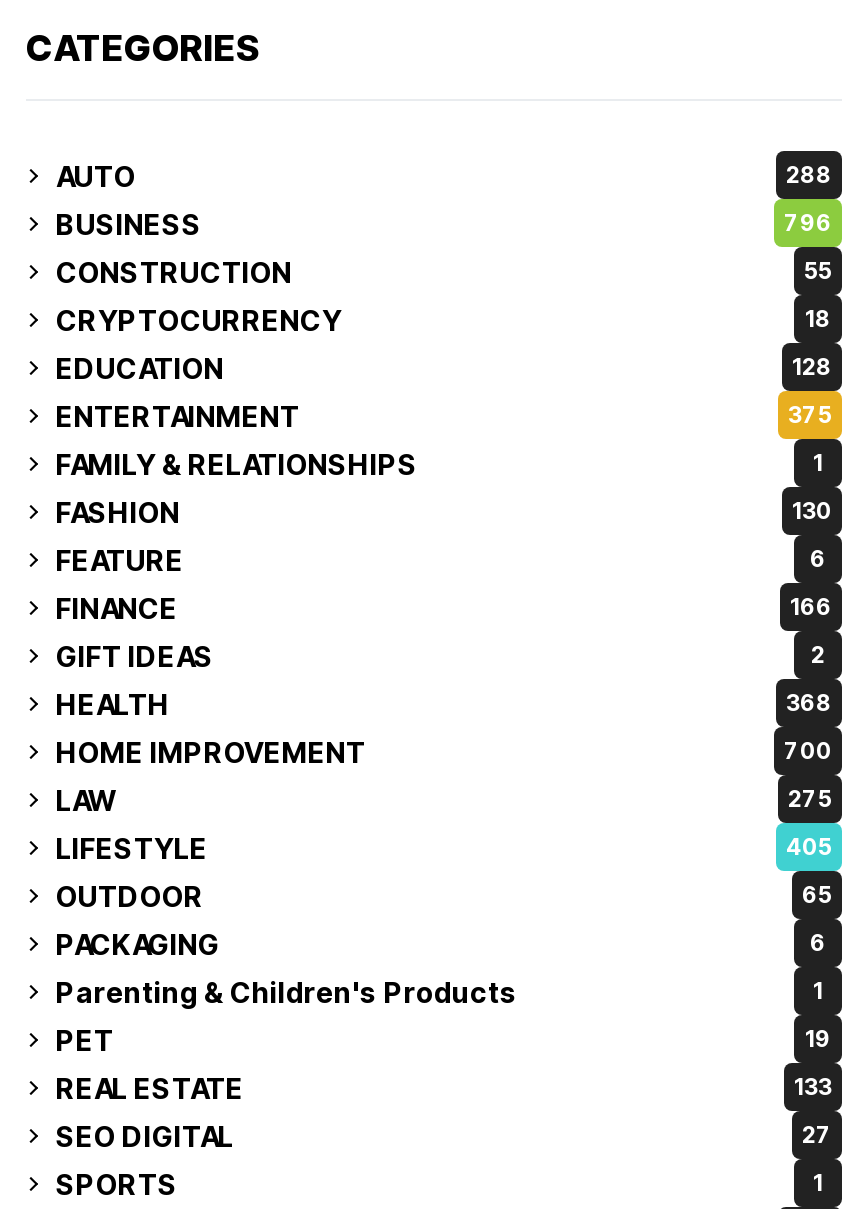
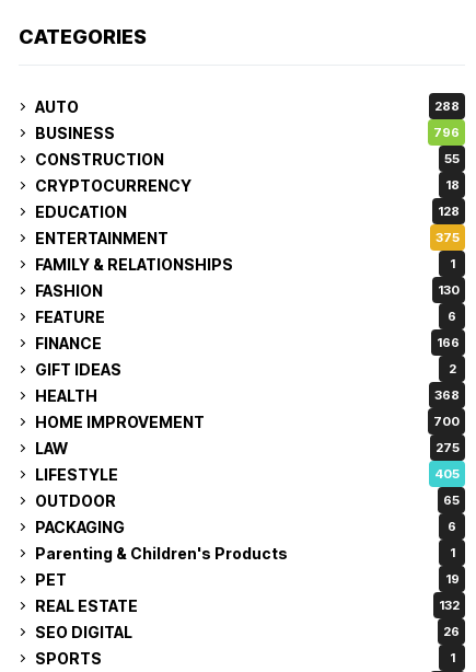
[794,1074,832,1102] 133 -> [439,598,460,613] 132
[802,1122,832,1150] 27 -> [443,624,460,639] 26

